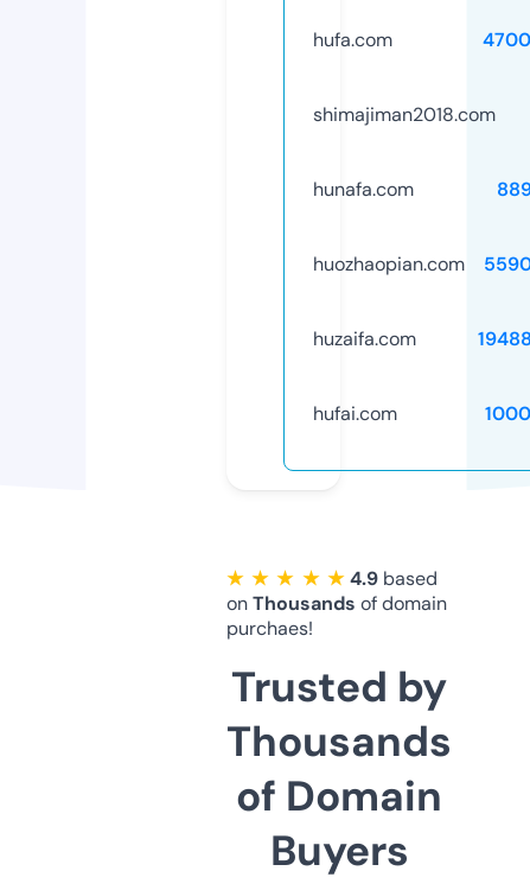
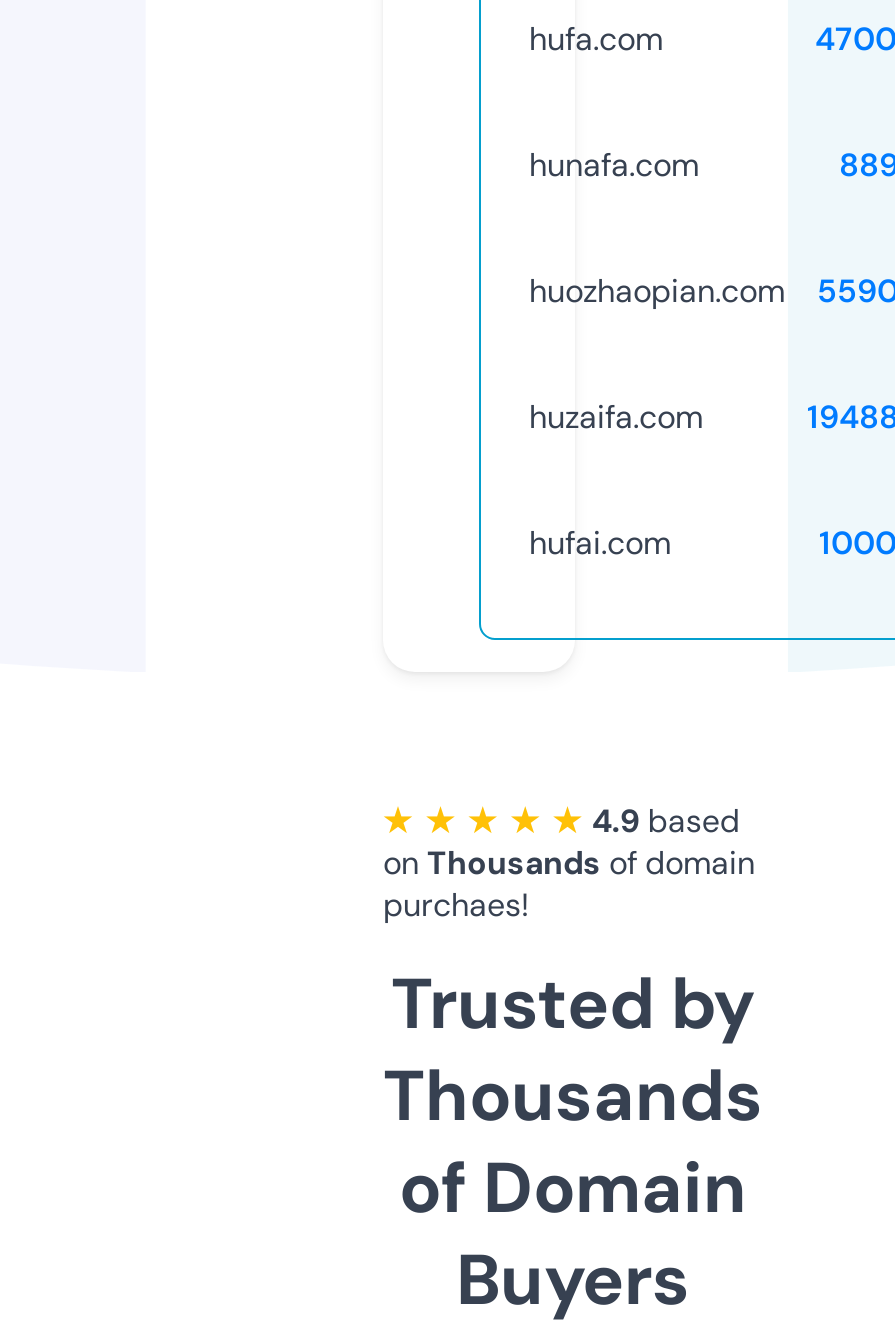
[313,102,496,127] shimajiman2018.com -> none

